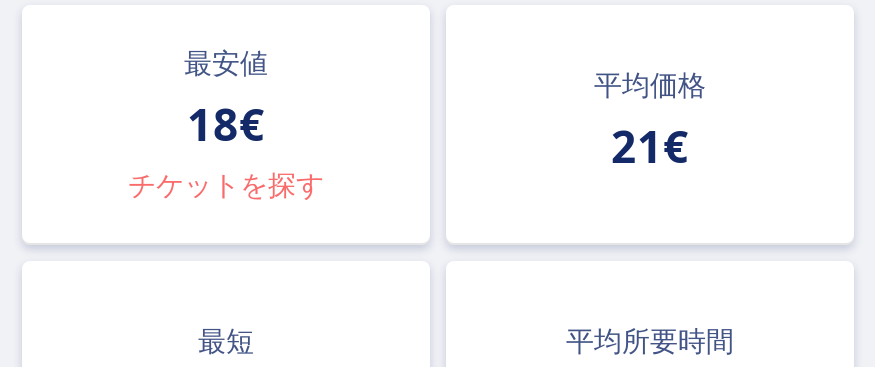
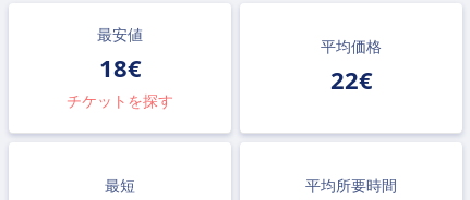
[611,115,689,175] 21€ -> [330,63,372,96] 22€

